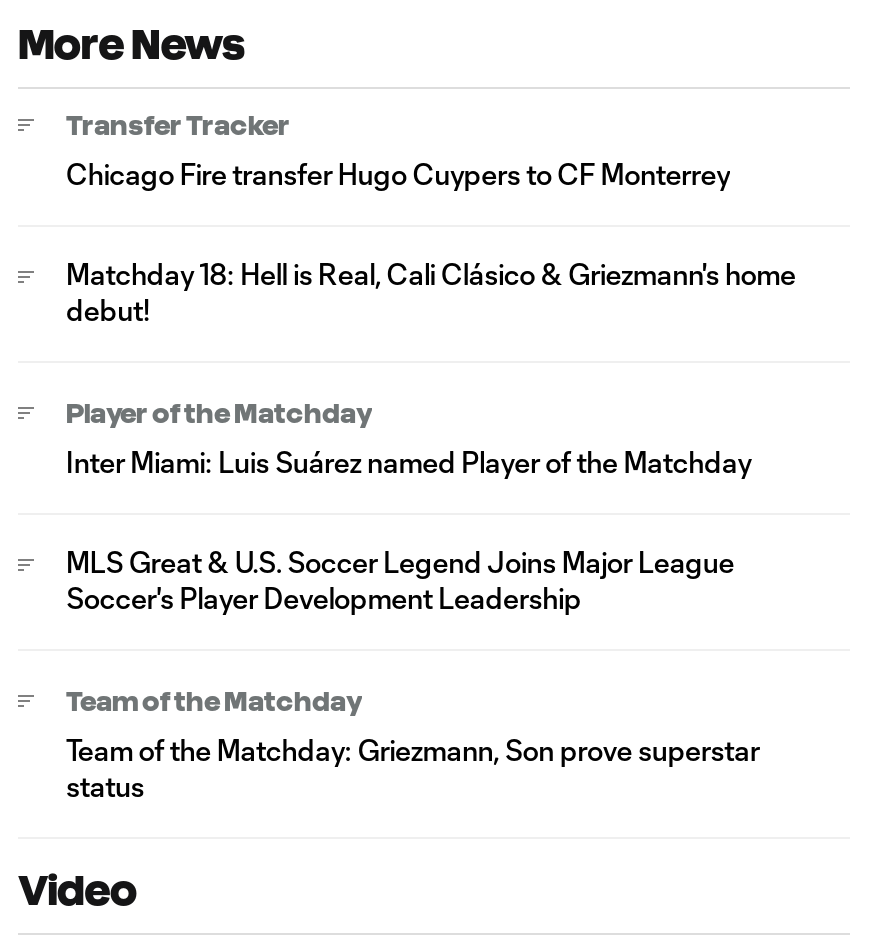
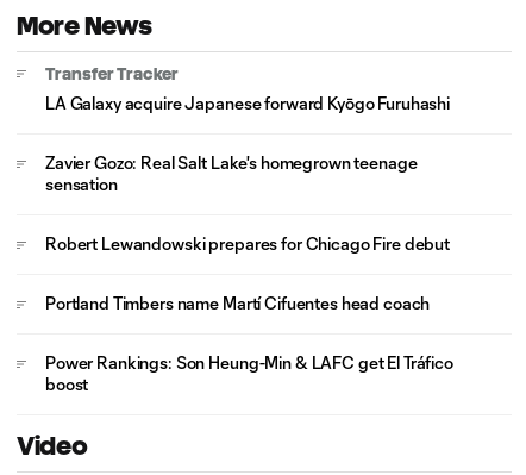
[66,157,796,803] Chicago Fire transfer Hugo Cuypers to CF Monterrey | Matchday 18: Hell is Real, Cali Clásico & Griezmann's home | debut! | Player of the Matchday | Inter Miami: Luis Suárez named Player of the Matchday | MLS Great & U.S. Soccer Legend Joins Major League | Soccer's Player Development Leadership | Team of the Matchday | Team of the Matchday: Griezmann, Son prove superstar | status -> [45,93,453,394] LA Galaxy acquire Japanese forward Kyōgo Furuhashi | Zavier Gozo: Real Salt Lake's homegrown teenage | sensation | Robert Lewandowski prepares for Chicago Fire debut | Portland Timbers name Martí Cifuentes head coach | Power Rankings: Son Heung-Min & LAFC get El Tráfico | boost

